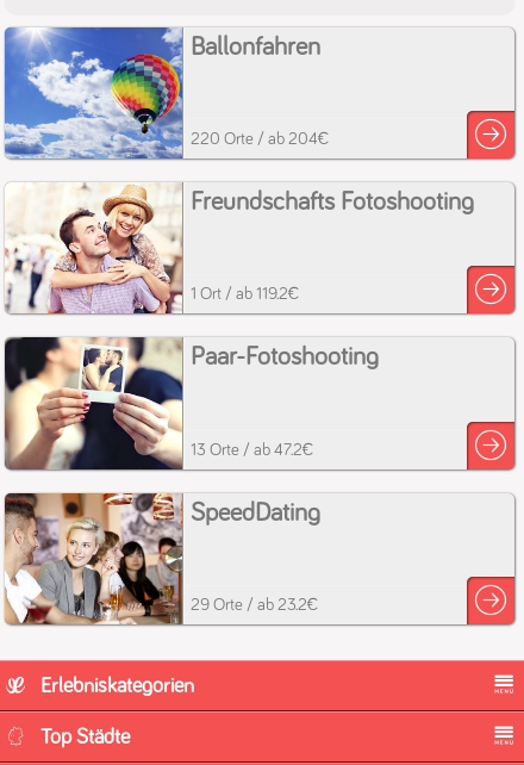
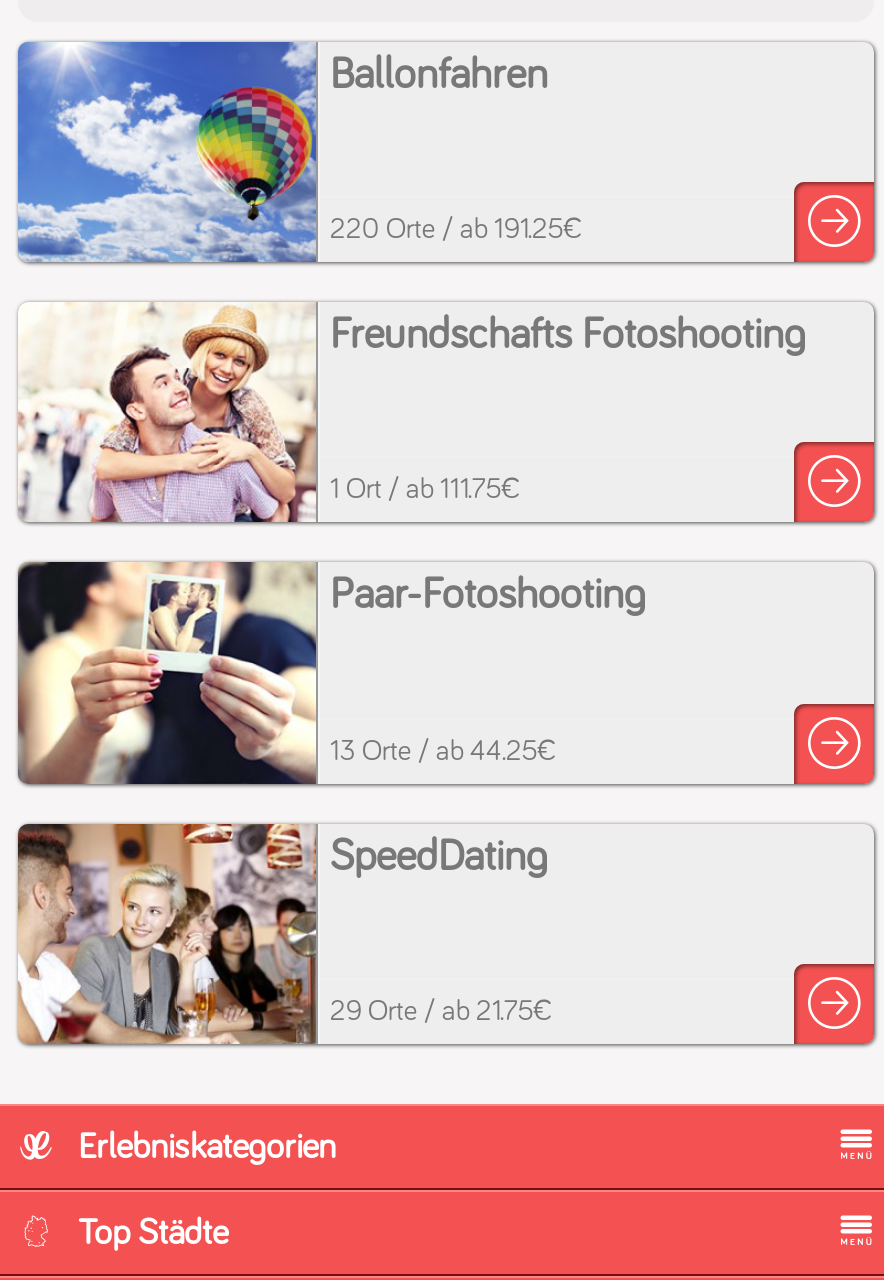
[190,131,329,148] 220 Orte / ab 204€ -> [330,216,582,244] 220 Orte / ab 191.25€
[190,286,299,303] 1 Ort / ab 119.2€ -> [330,477,520,505] 1 Ort / ab 111.75€
[190,441,313,458] 13 Orte / ab 47.2€ -> [330,737,556,765] 13 Orte / ab 44.25€
[190,597,318,613] 29 Orte / ab 23.2€ -> [330,997,552,1025] 29 Orte / ab 21.75€

